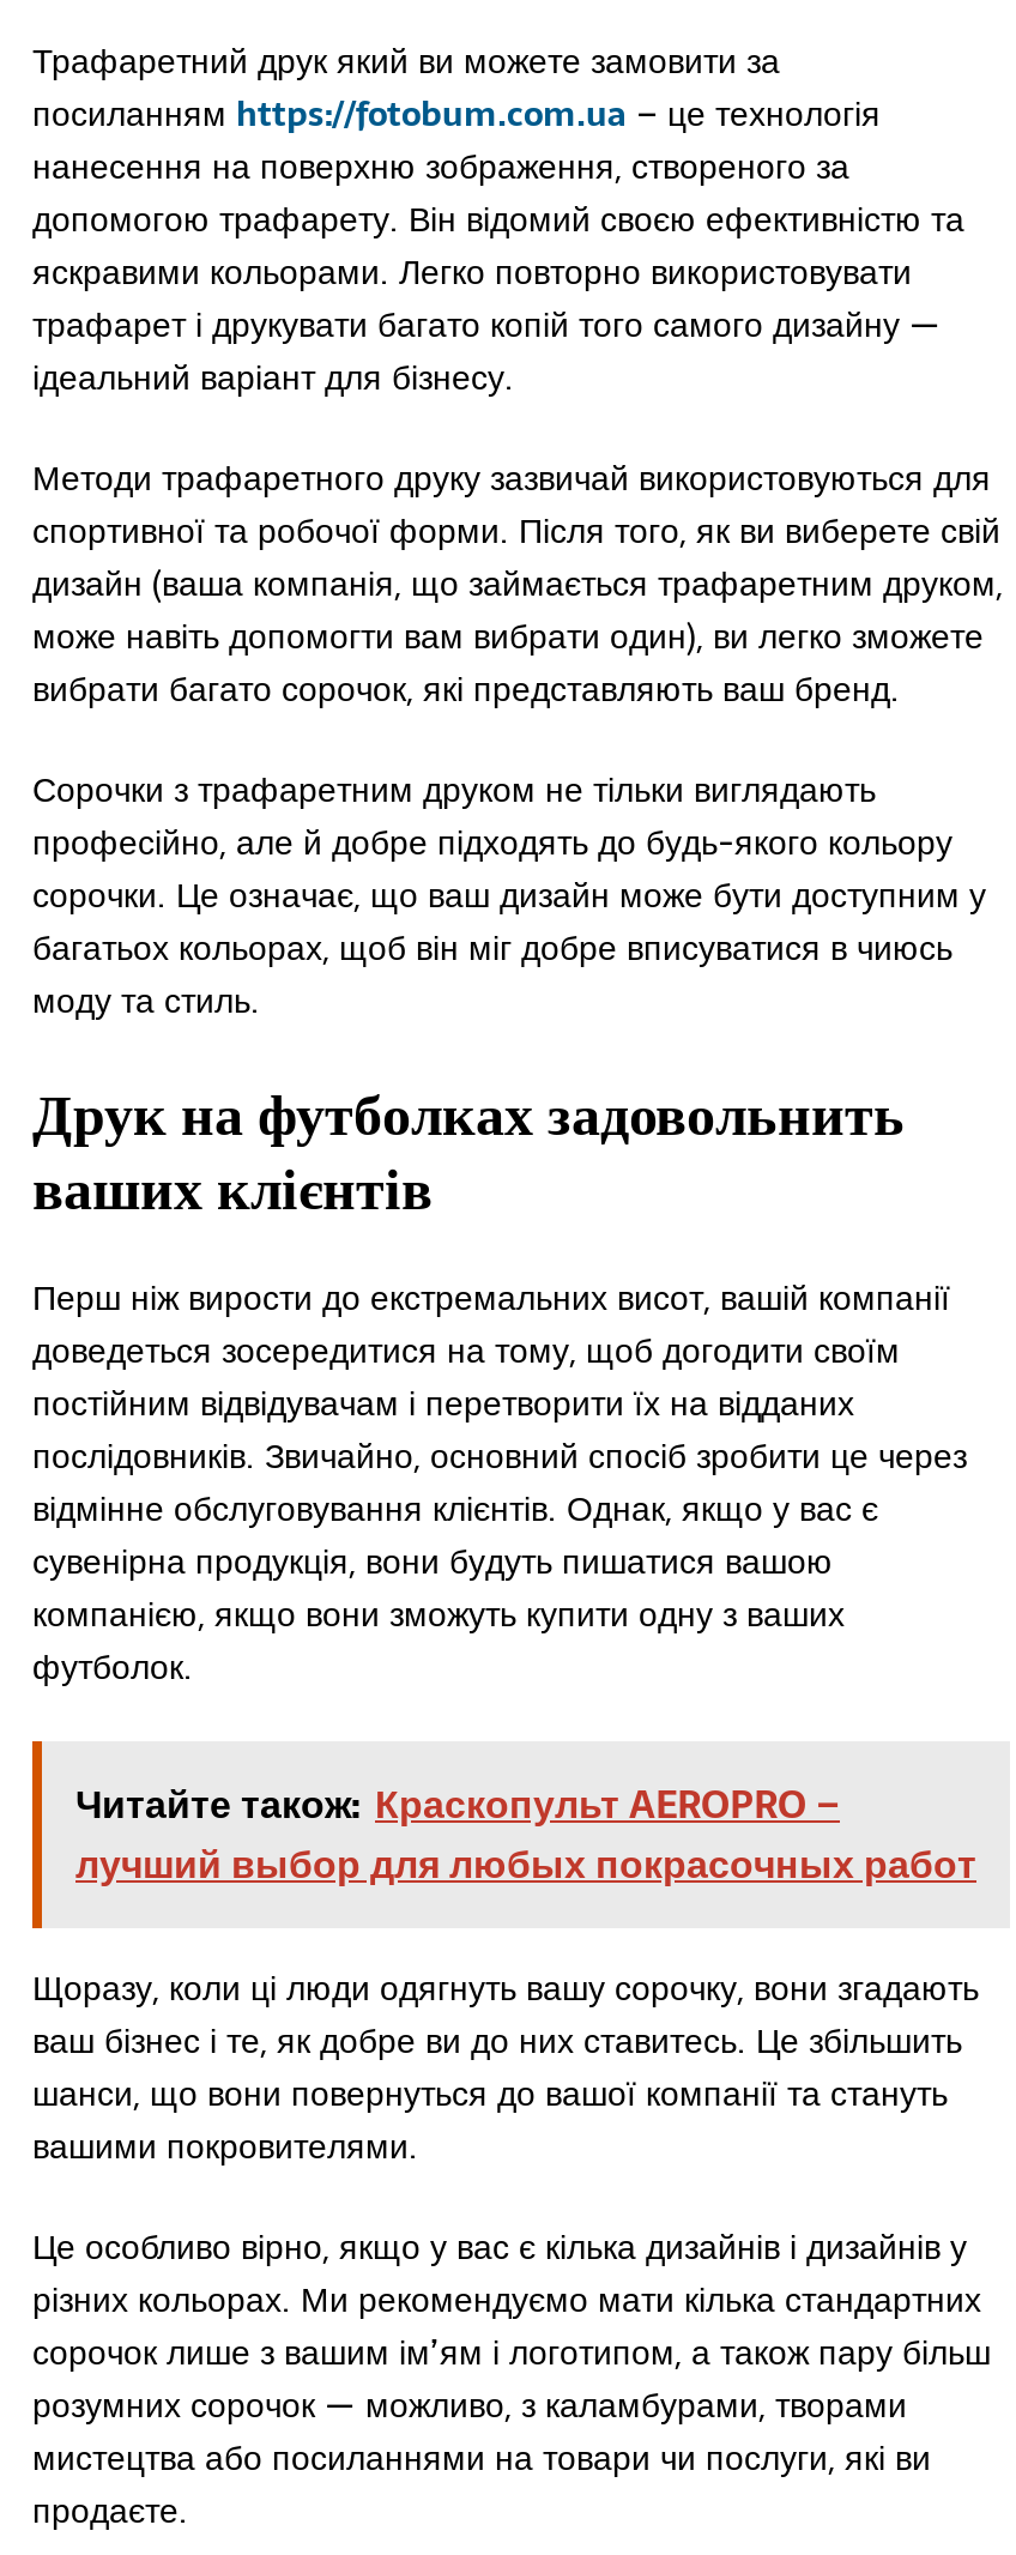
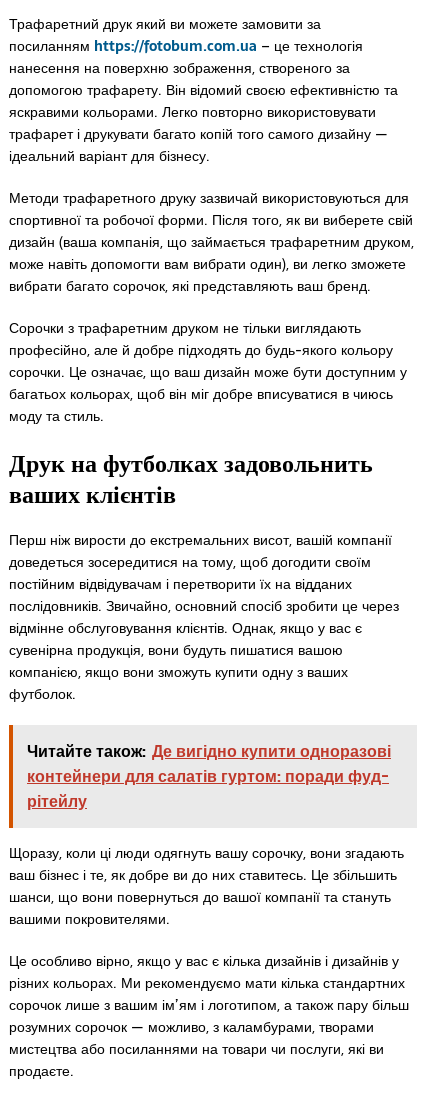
[75,1773,976,1895] Читайте також: Краскопульт AEROPRO – | лучший выбор для любых покрасочных работ -> [27,738,391,814] Читайте також: Де вигідно купити одноразові | контейнери для салатів гуртом: поради фуд- | рітейлу

